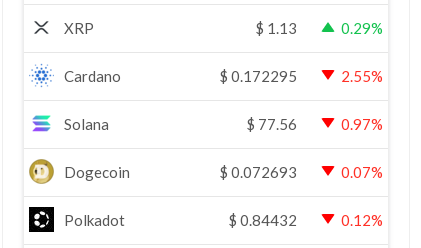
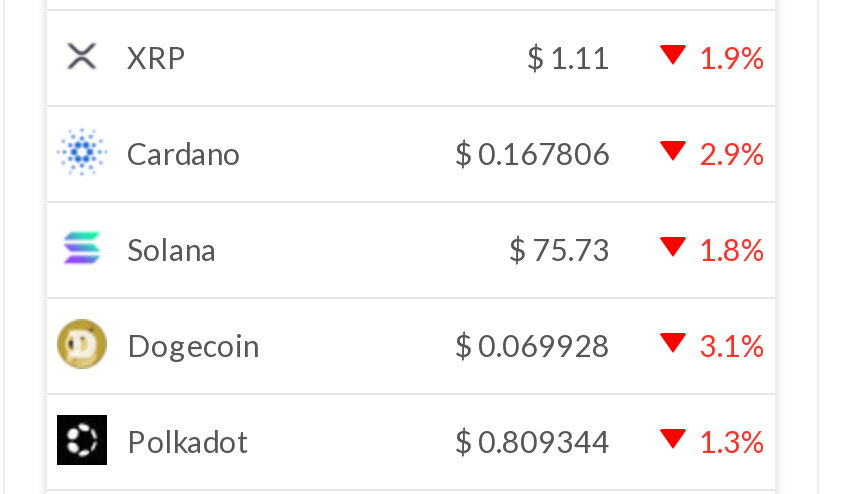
[254,19,296,37] $ 1.13 -> [526,39,610,75] $ 1.11
[341,19,383,37] 0.29% -> [699,39,765,75] 1.9%
[218,67,296,85] $ 0.172295 -> [454,135,610,171] $ 0.167806
[341,67,383,85] 2.55% -> [699,135,765,171] 2.9%
[245,115,296,133] $ 77.56 -> [508,231,610,267] $ 75.73
[341,115,383,133] 0.97% -> [699,231,765,267] 1.8%
[218,163,296,181] $ 0.072693 -> [454,327,610,363] $ 0.069928
[341,163,383,181] 0.07% -> [699,327,765,363] 3.1%
[227,211,296,229] $ 0.84432 -> [454,423,610,459] $ 0.809344
[341,211,383,229] 0.12% -> [699,423,765,459] 1.3%

